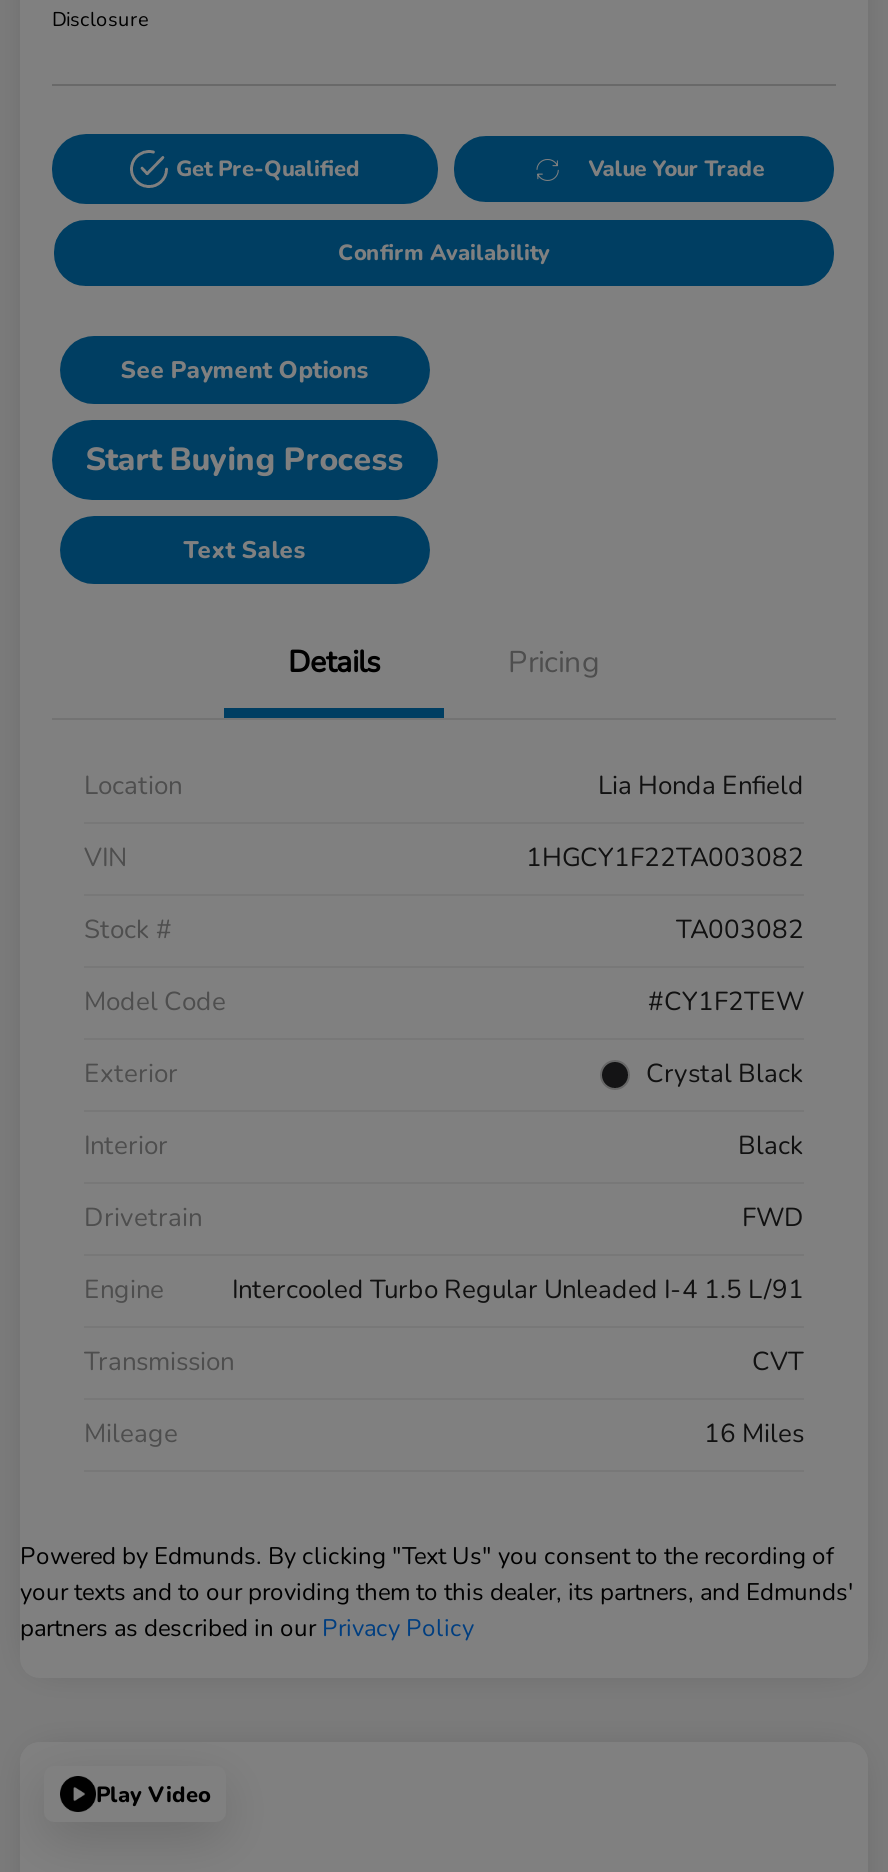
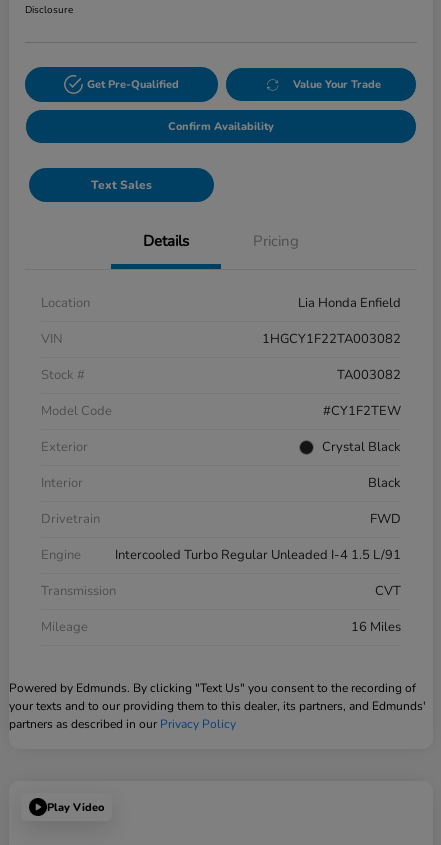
[86,354,404,482] See Payment Options | Start Buying Process -> none

